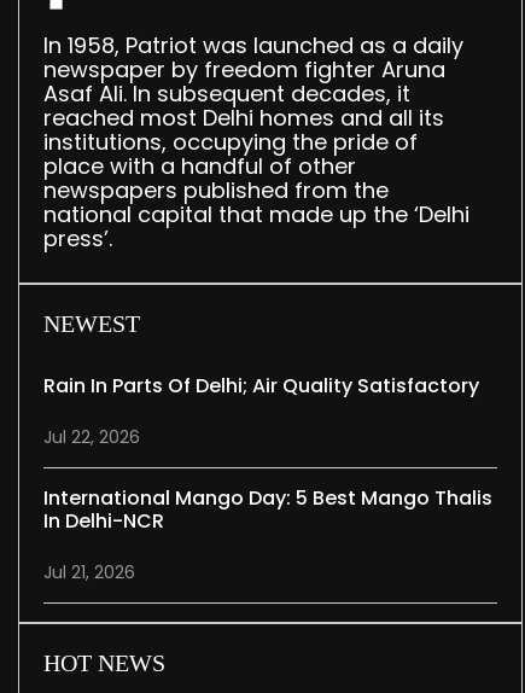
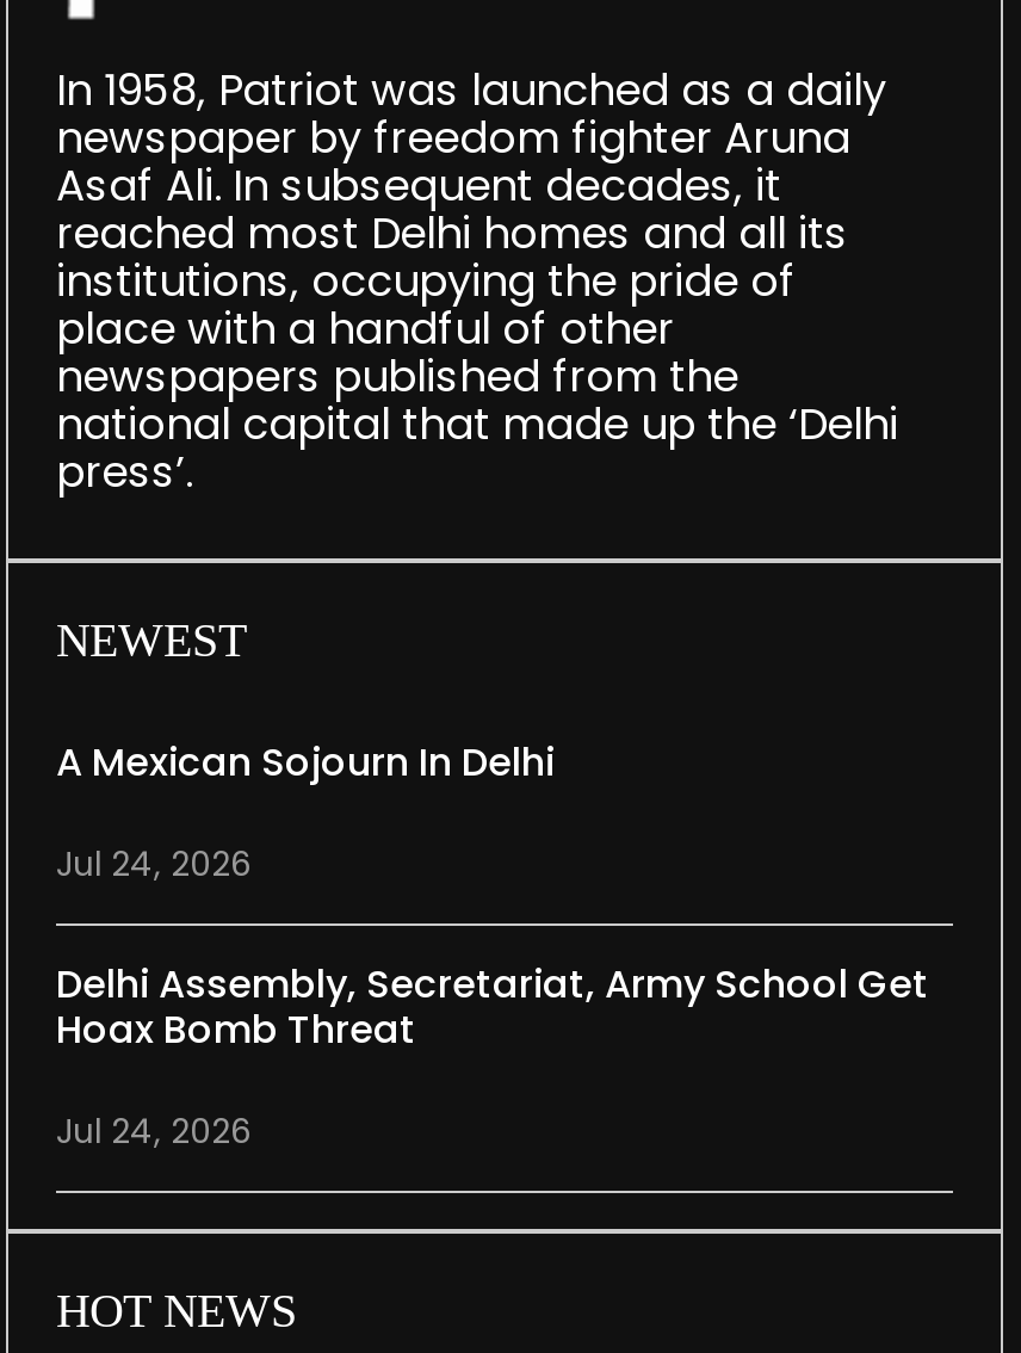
[43,371,479,399] Rain In Parts Of Delhi; Air Quality Satisfactory -> [56,734,555,789] A Mexican Sojourn In Delhi
[43,424,140,449] Jul 22, 2026 -> [56,839,252,887] Jul 24, 2026
[43,484,492,534] International Mango Day: 5 Best Mango Thalis | In Delhi-NCR -> [56,956,929,1056] Delhi Assembly, Secretariat, Army School Get | Hoax Bomb Threat
[43,560,135,584] Jul 21, 2026 -> [56,1106,252,1154] Jul 24, 2026

